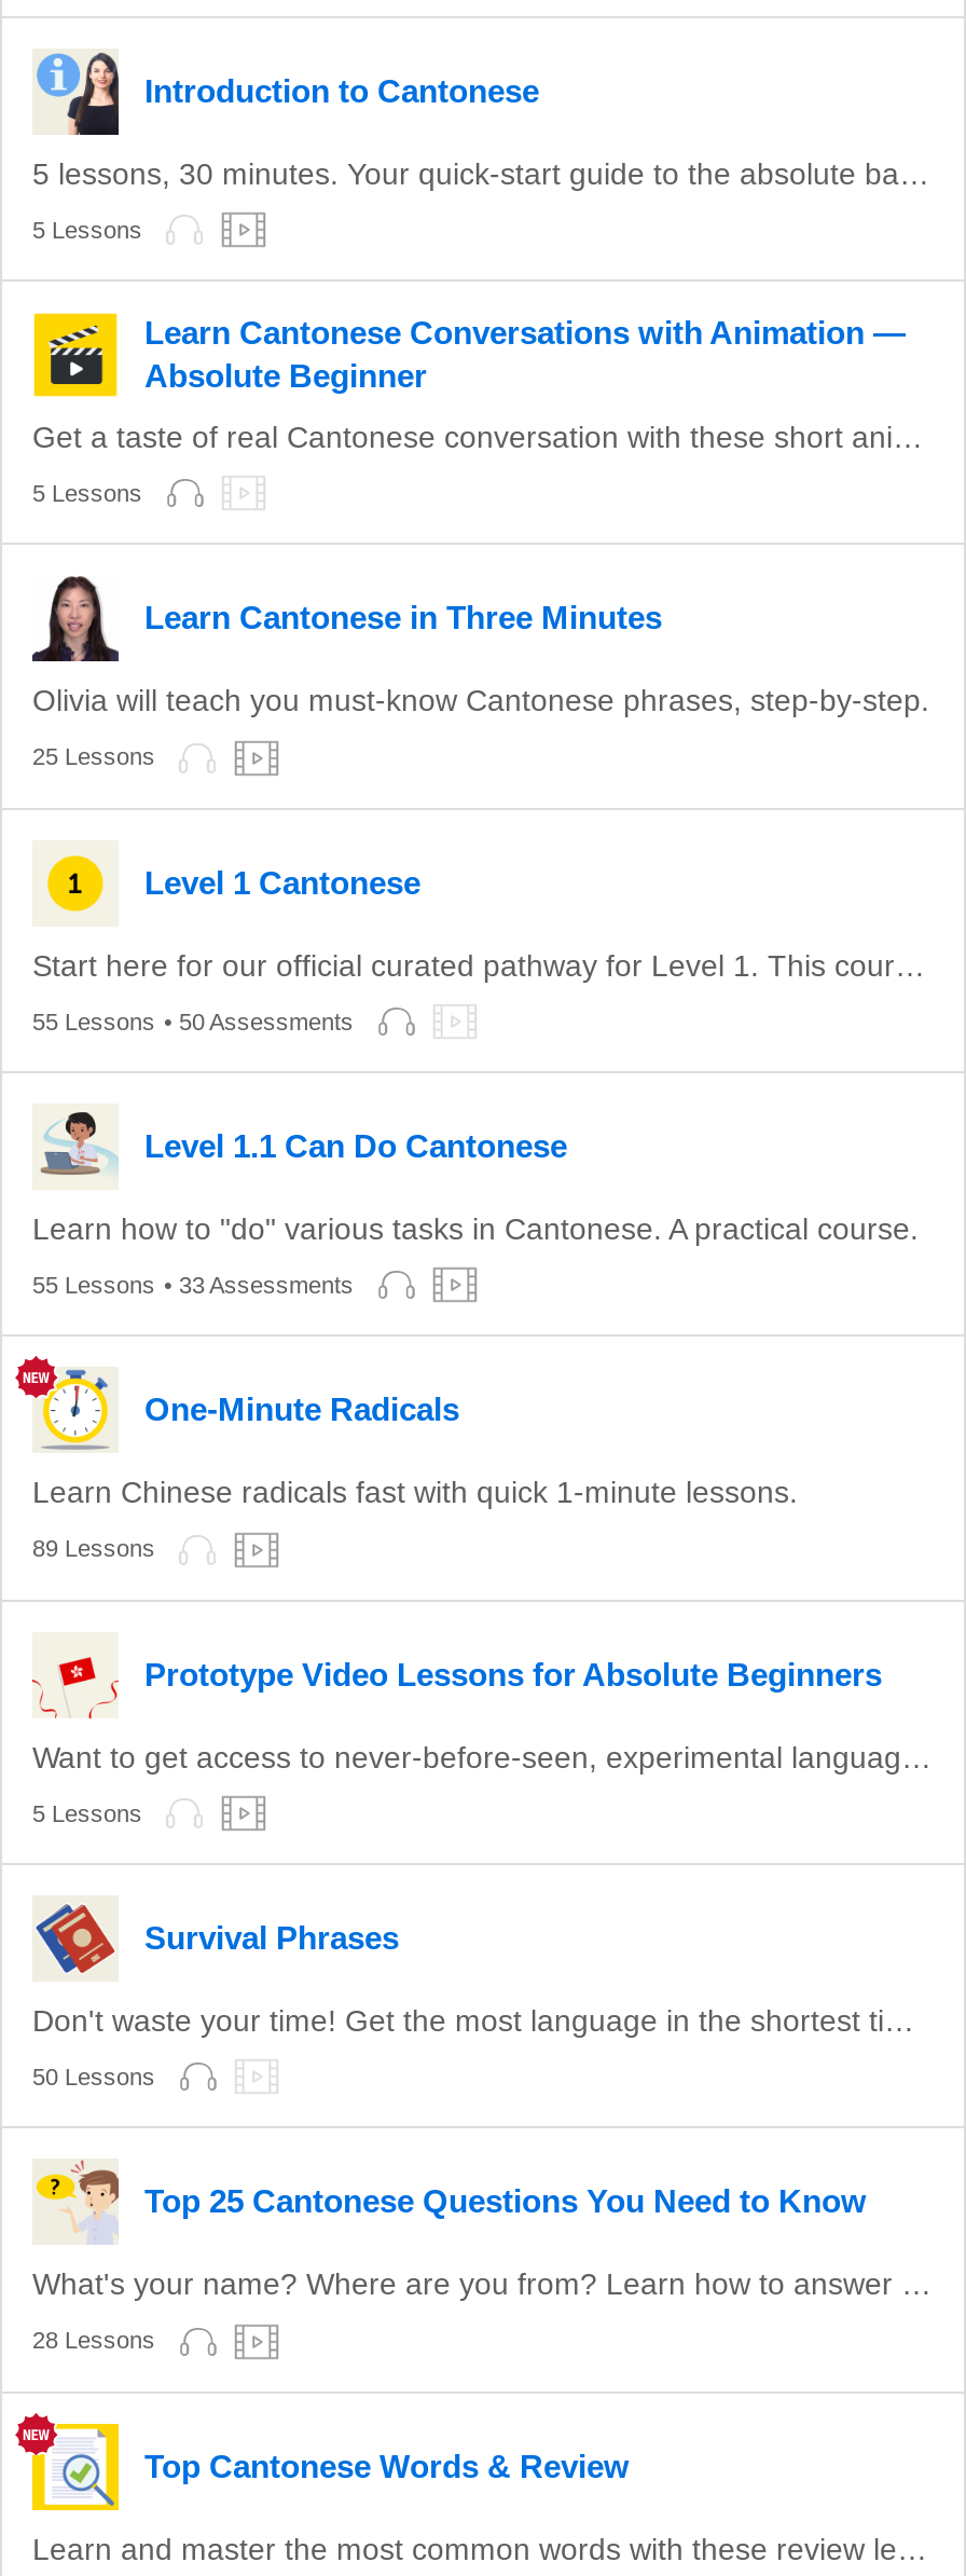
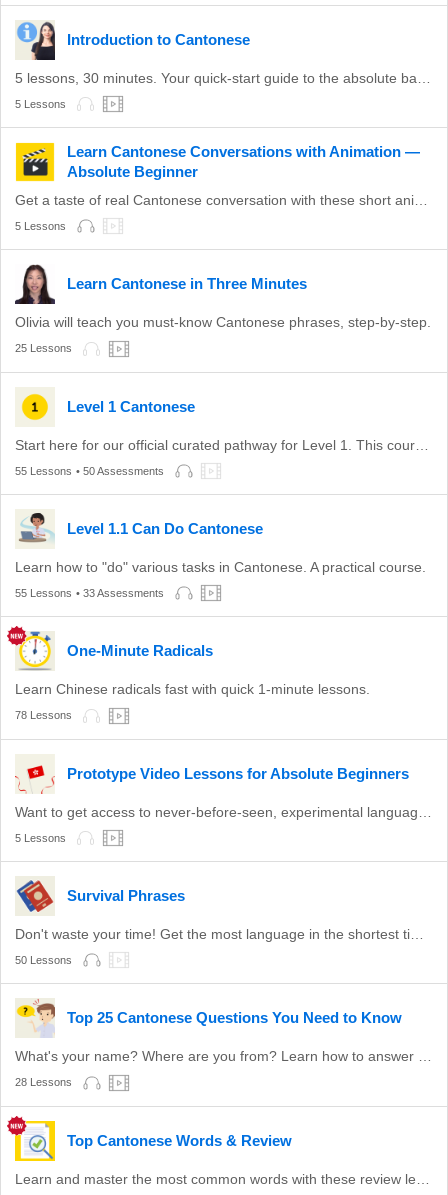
[32,1535,155,1561] 89 Lessons -> [15,709,72,721] 78 Lessons

